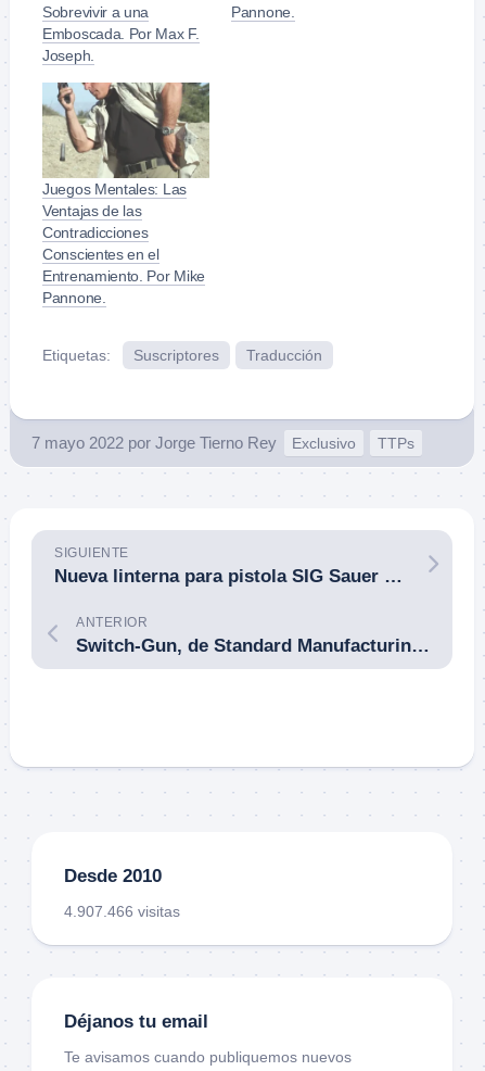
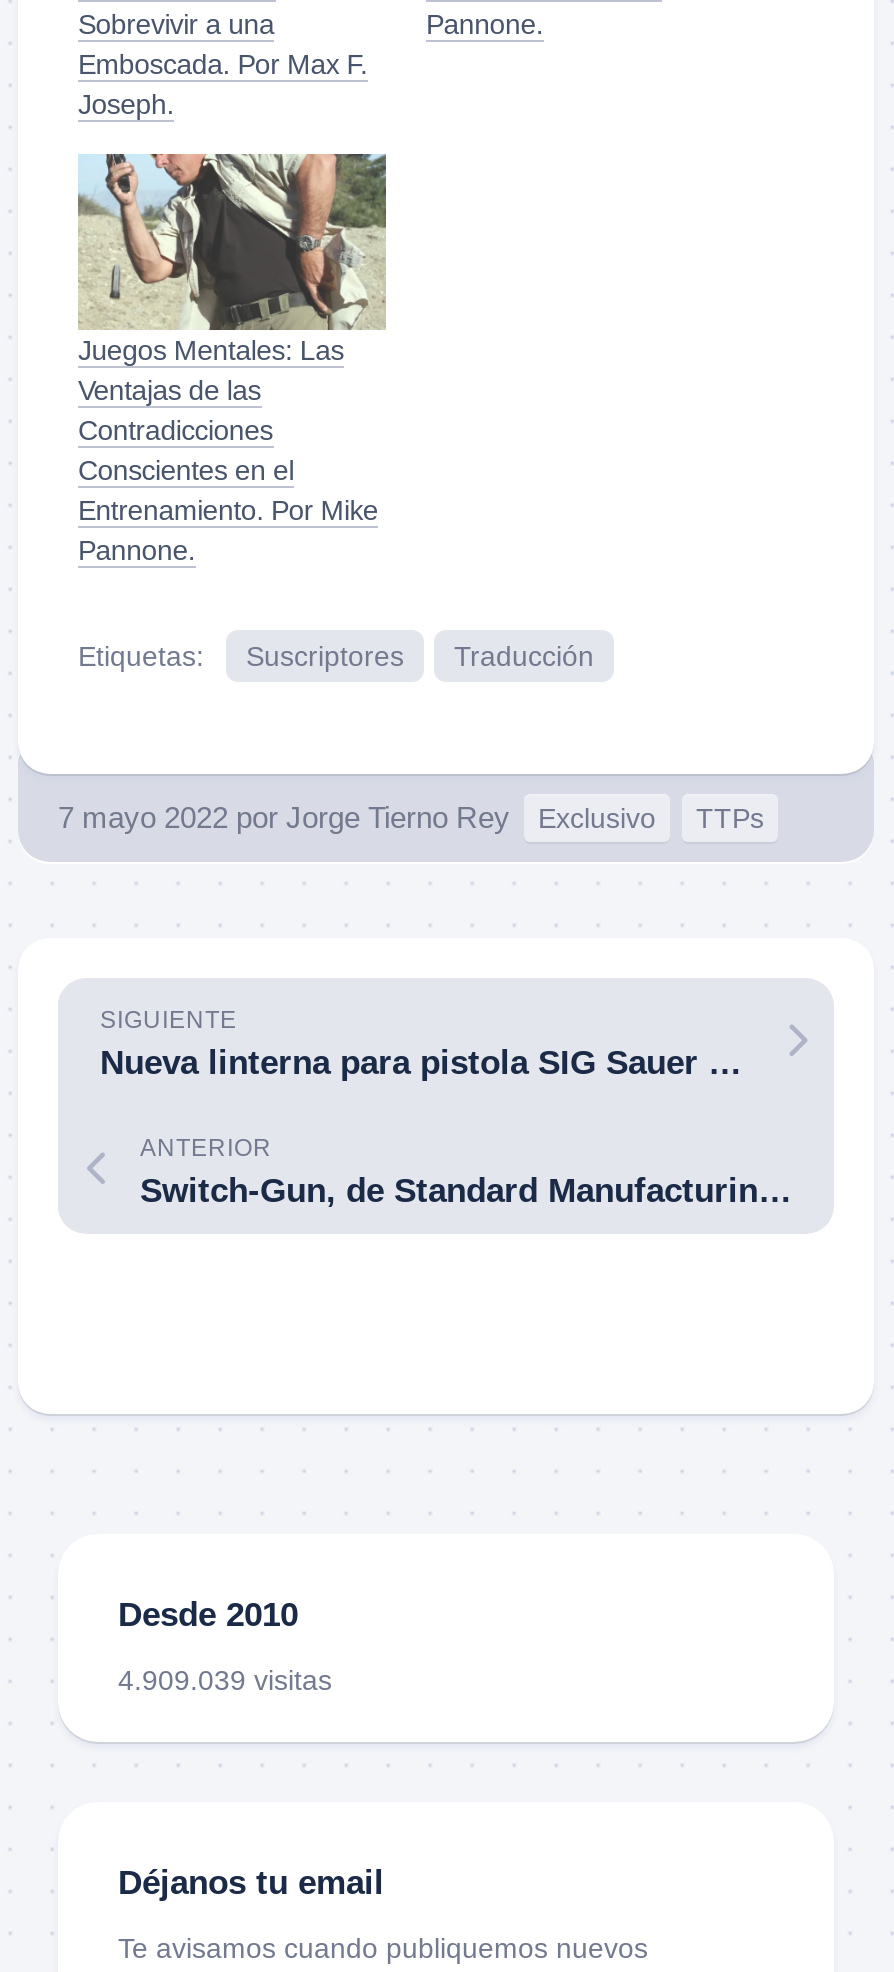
[64,903,180,920] 4.907.466 visitas -> [118,1663,332,1695] 4.909.039 visitas

